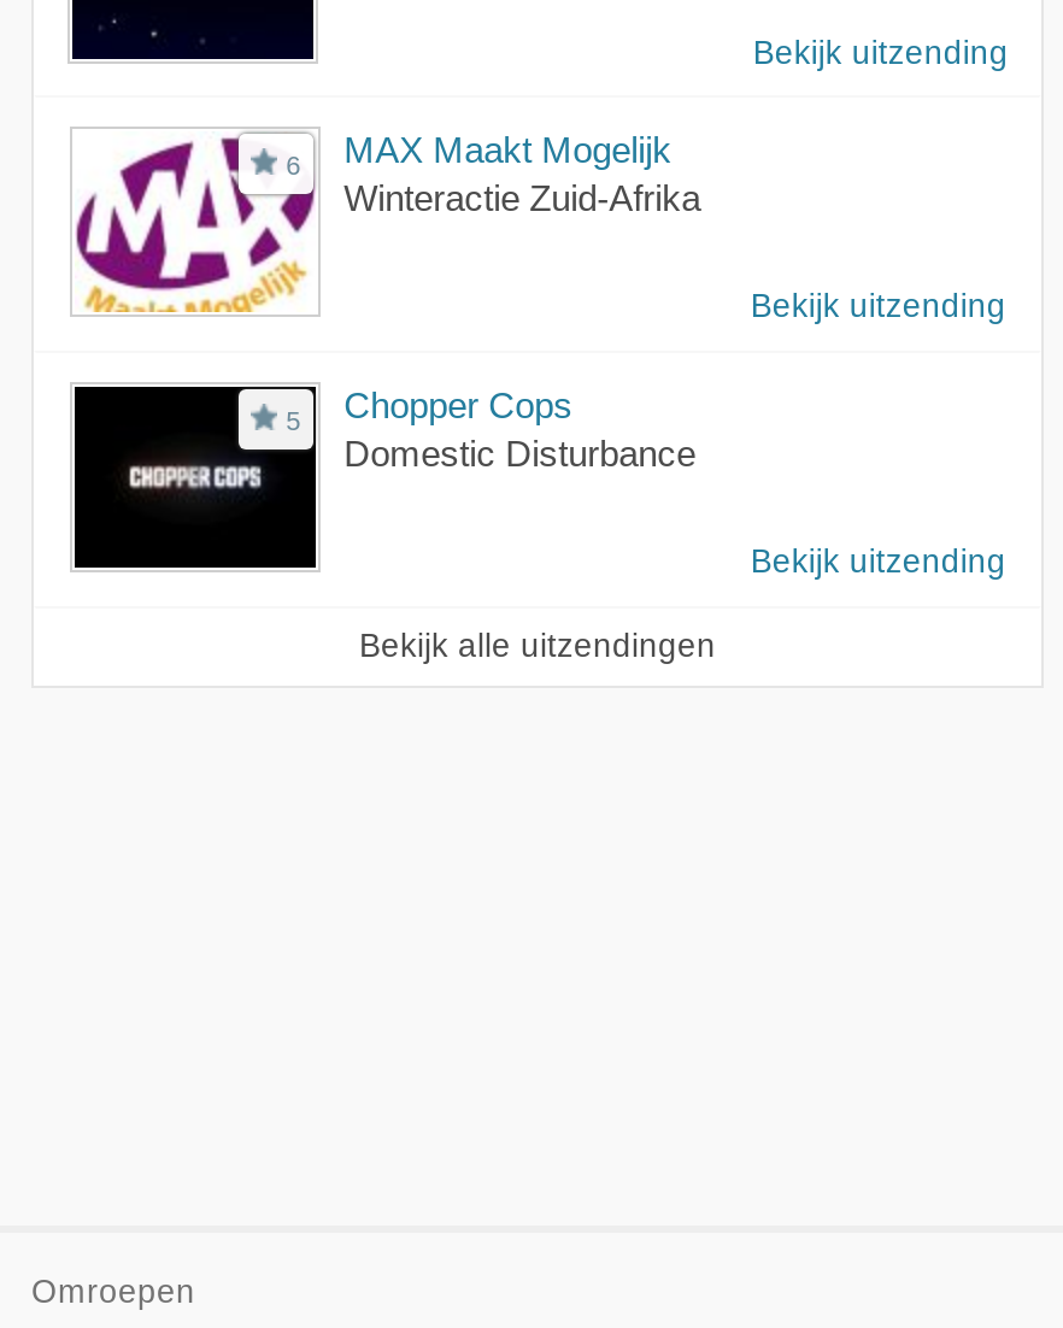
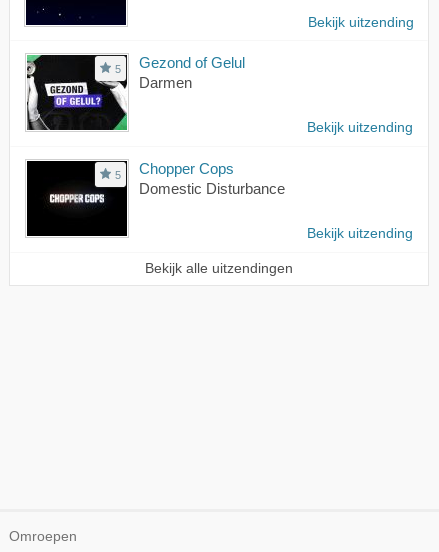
[75,130,700,315] [image] | 6 | MAX Maakt Mogelijk | Winteractie Zuid-Afrika -> [26,54,245,131] [image] | 5 | Gezond of Gelul | Darmen

